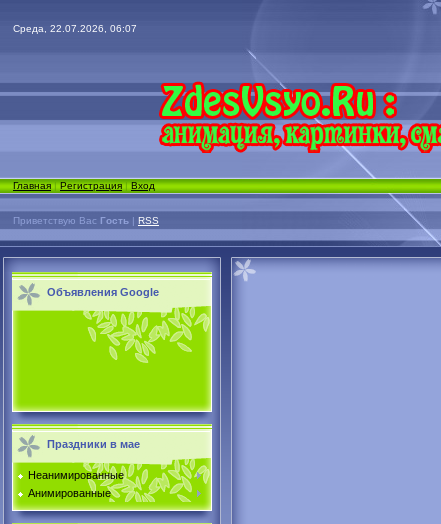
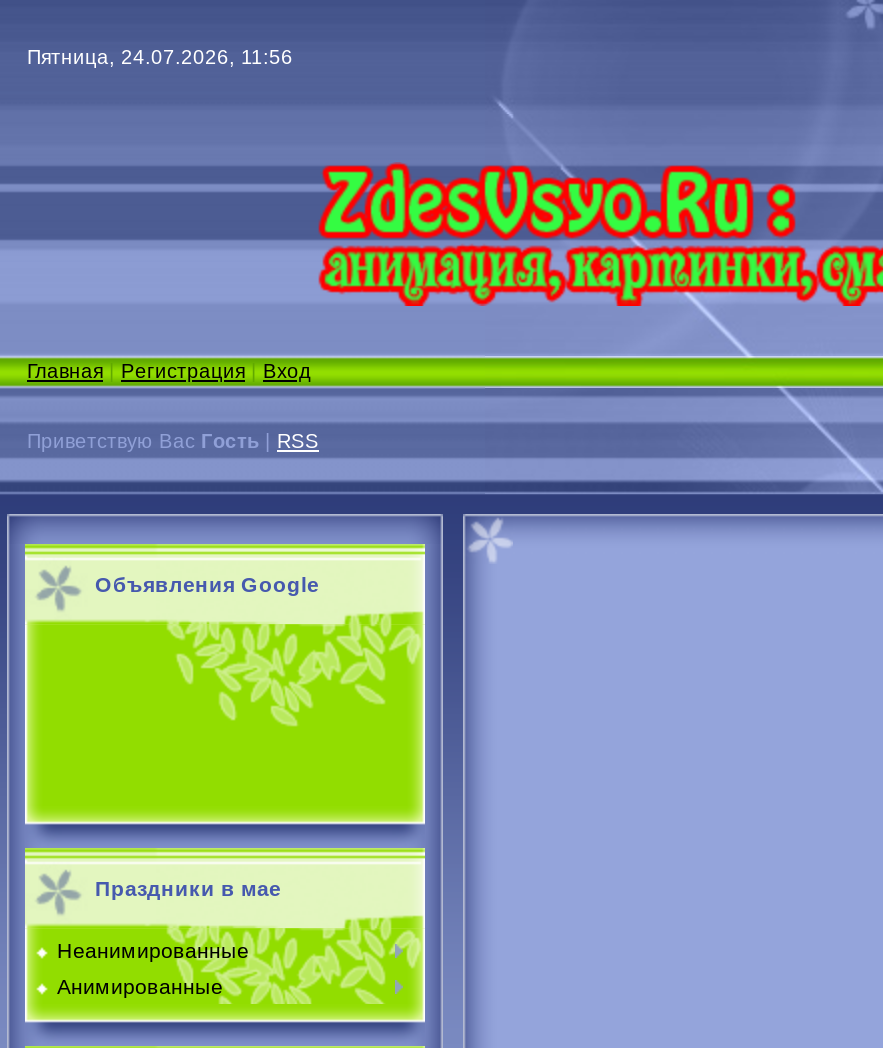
[13,23,137,34] Среда, 22.07.2026, 06:07 -> [27,46,293,68] Пятница, 24.07.2026, 11:56

